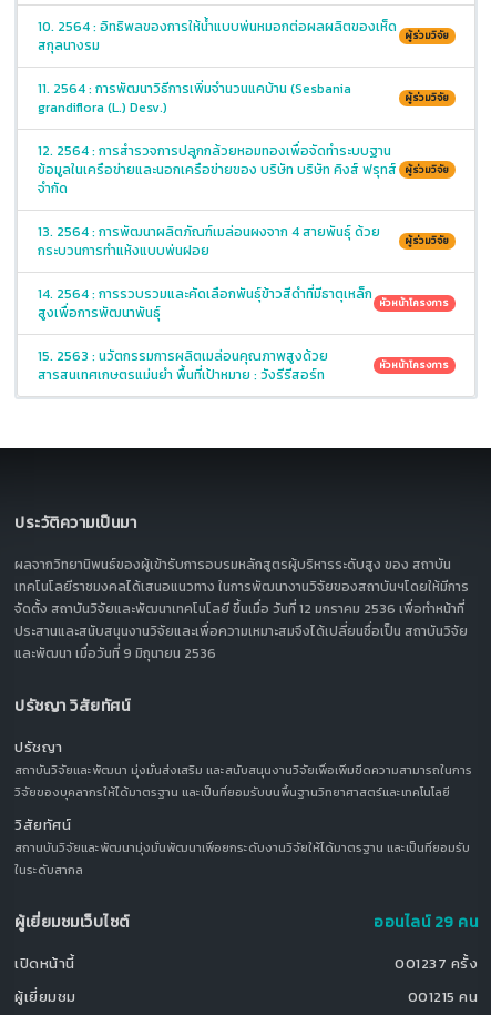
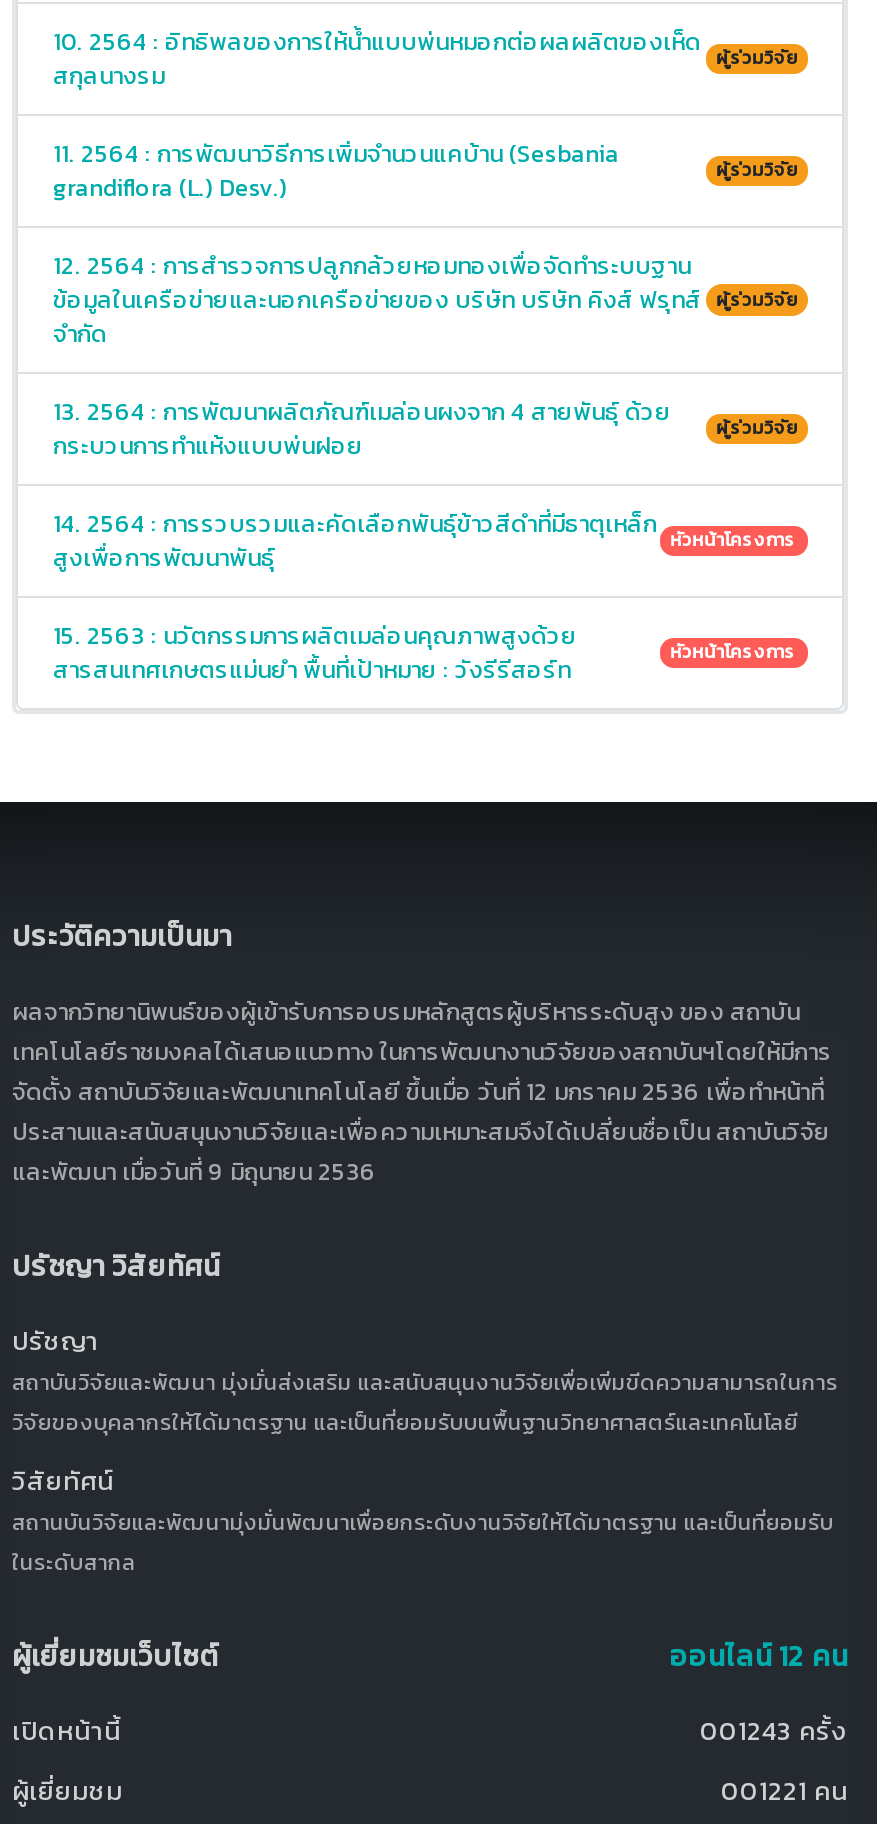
[374,911,478,934] ออนไลน์ 29 คน -> [670,1636,848,1678] ออนไลน์ 12 คน
[395,953,478,974] 001237 ครั้ง -> [700,1712,848,1750] 001243 ครั้ง
[407,986,478,1007] 001215 คน -> [721,1772,848,1810] 001221 คน

